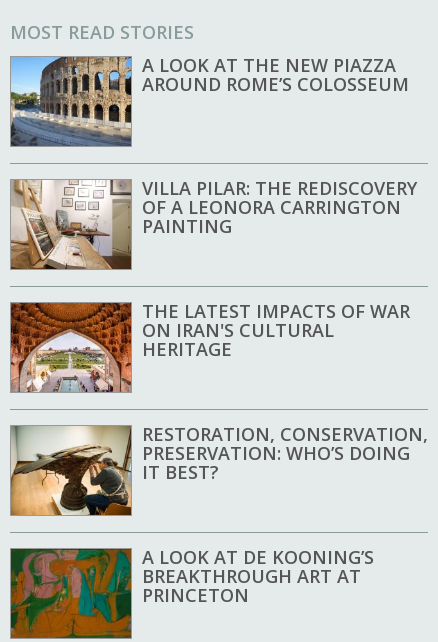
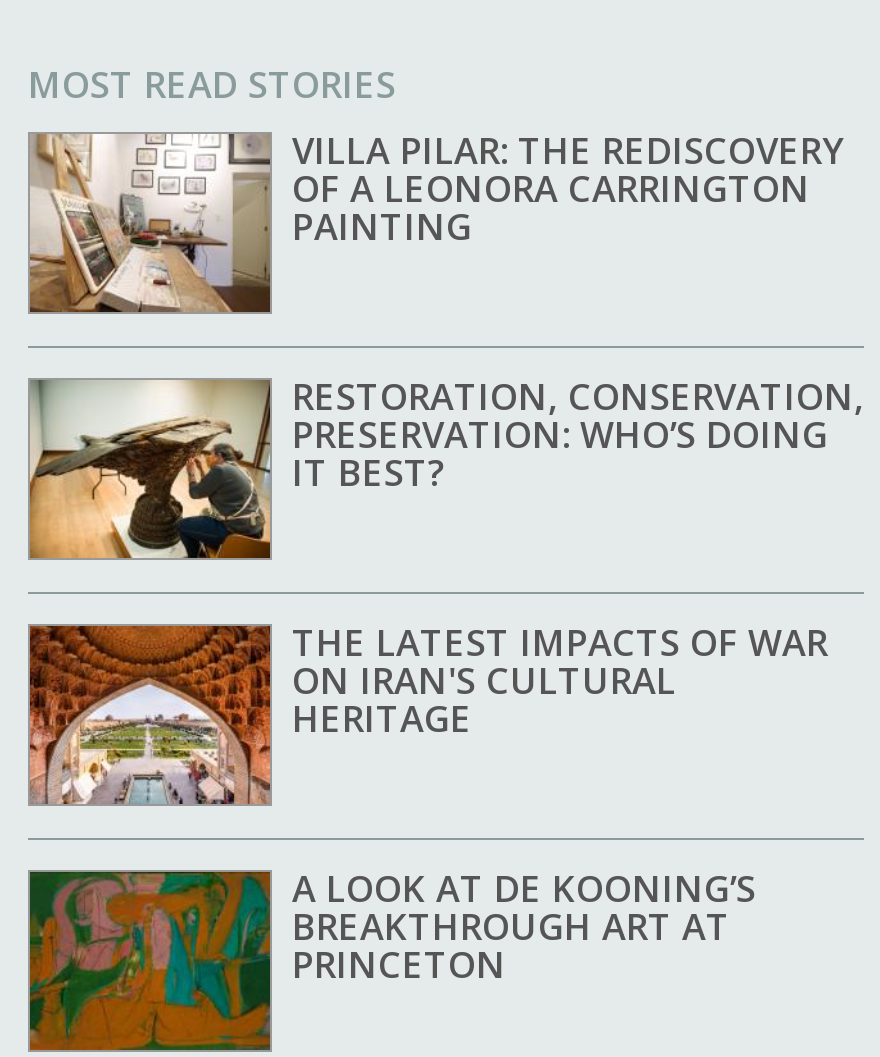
[10,53,409,147] [image] | A LOOK AT THE NEW PIAZZA | AROUND ROME’S COLOSSEUM -> none
moved [10,422,428,515] -> [30,371,864,558]: [image] | RESTORATION, CONSERVATION, | PRESERVATION: WHO’S DOING | IT BEST?

